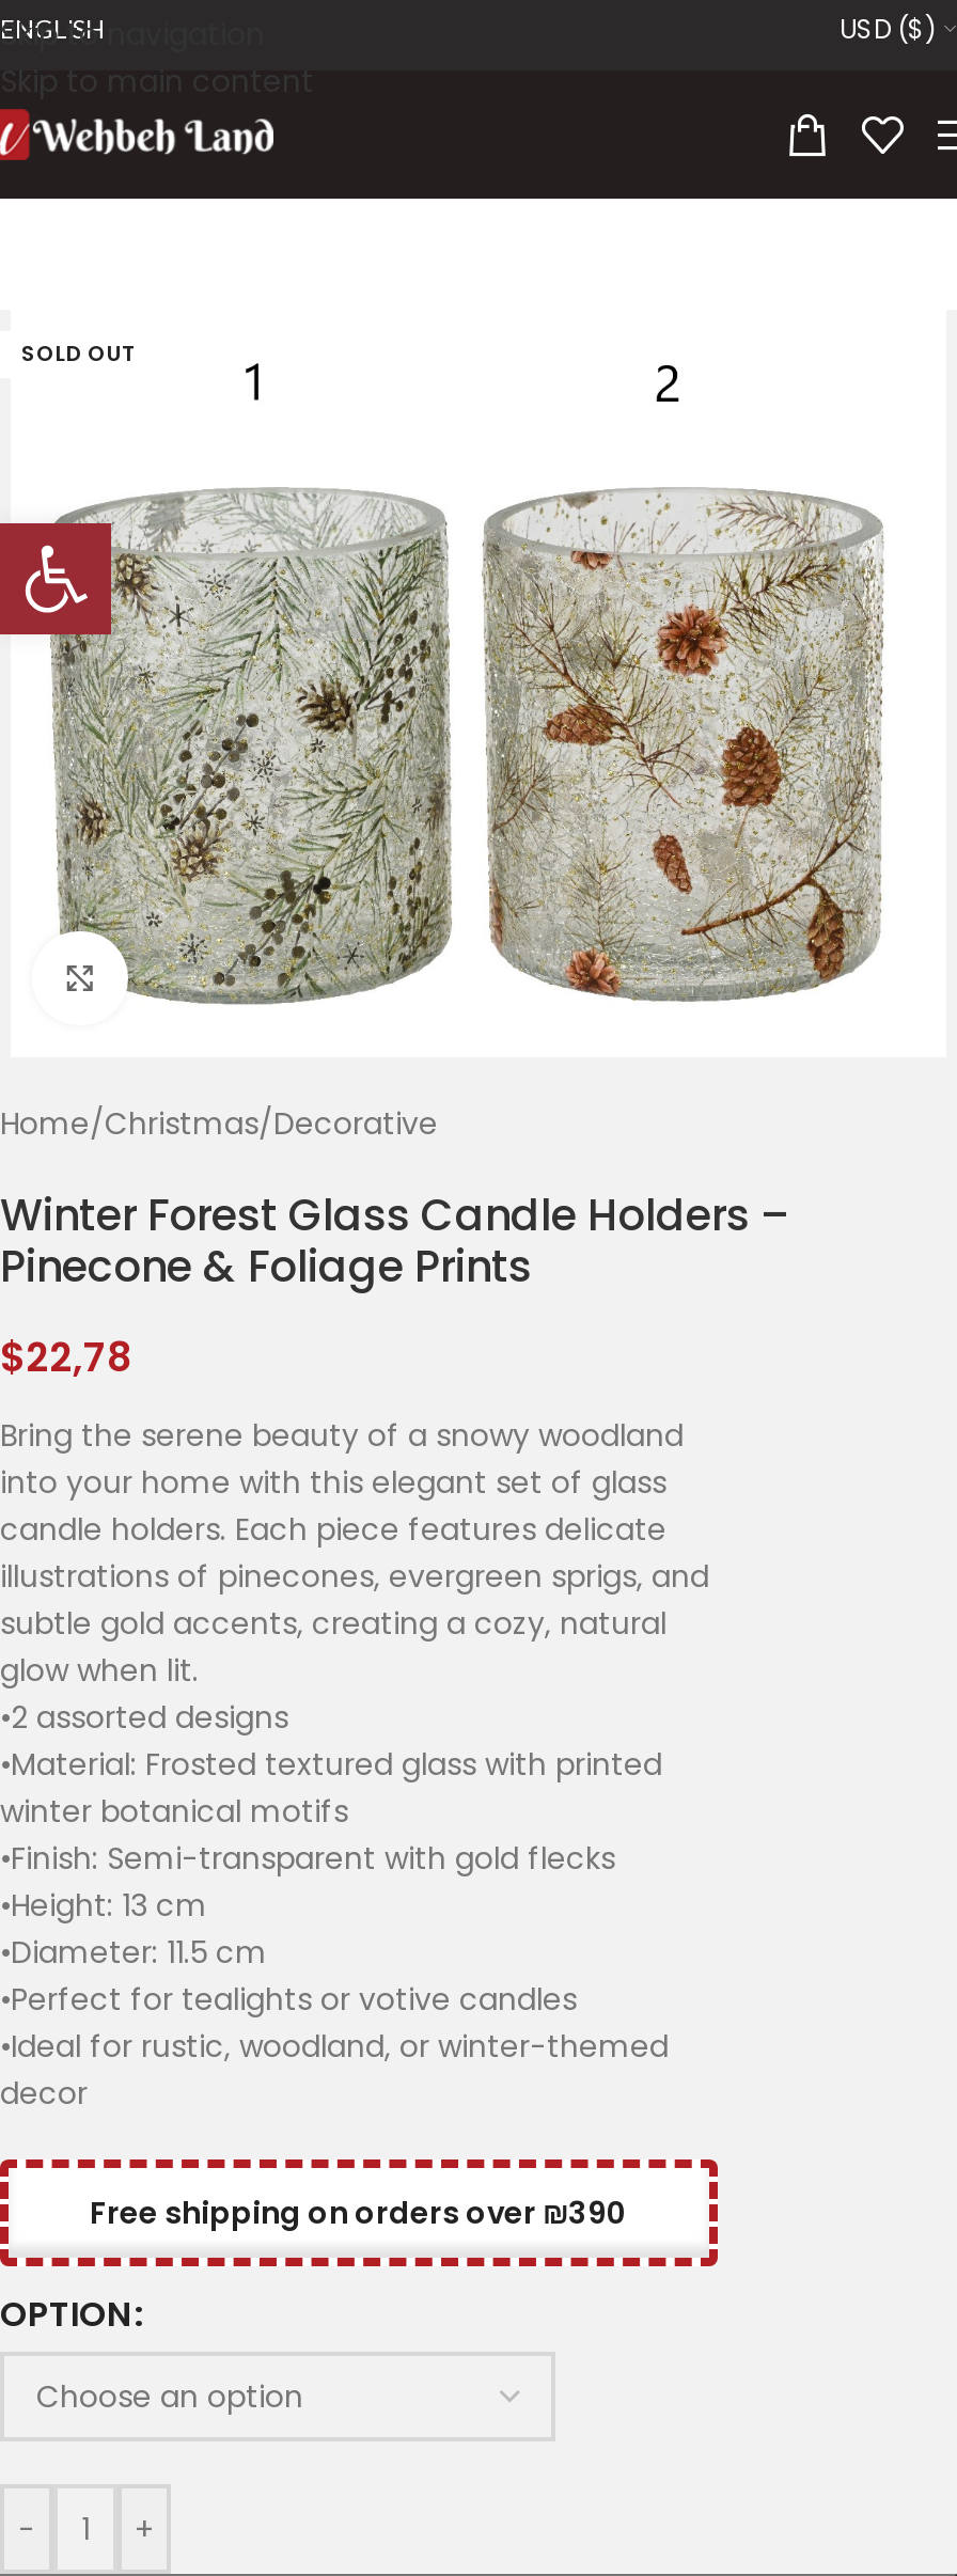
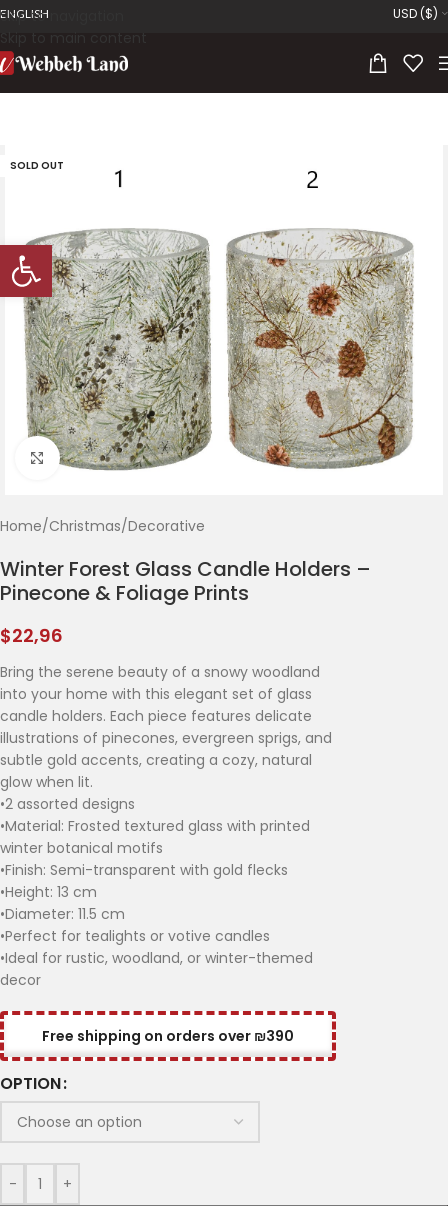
[0,1332,132,1385] $22,78 -> [0,623,63,648] $22,96

